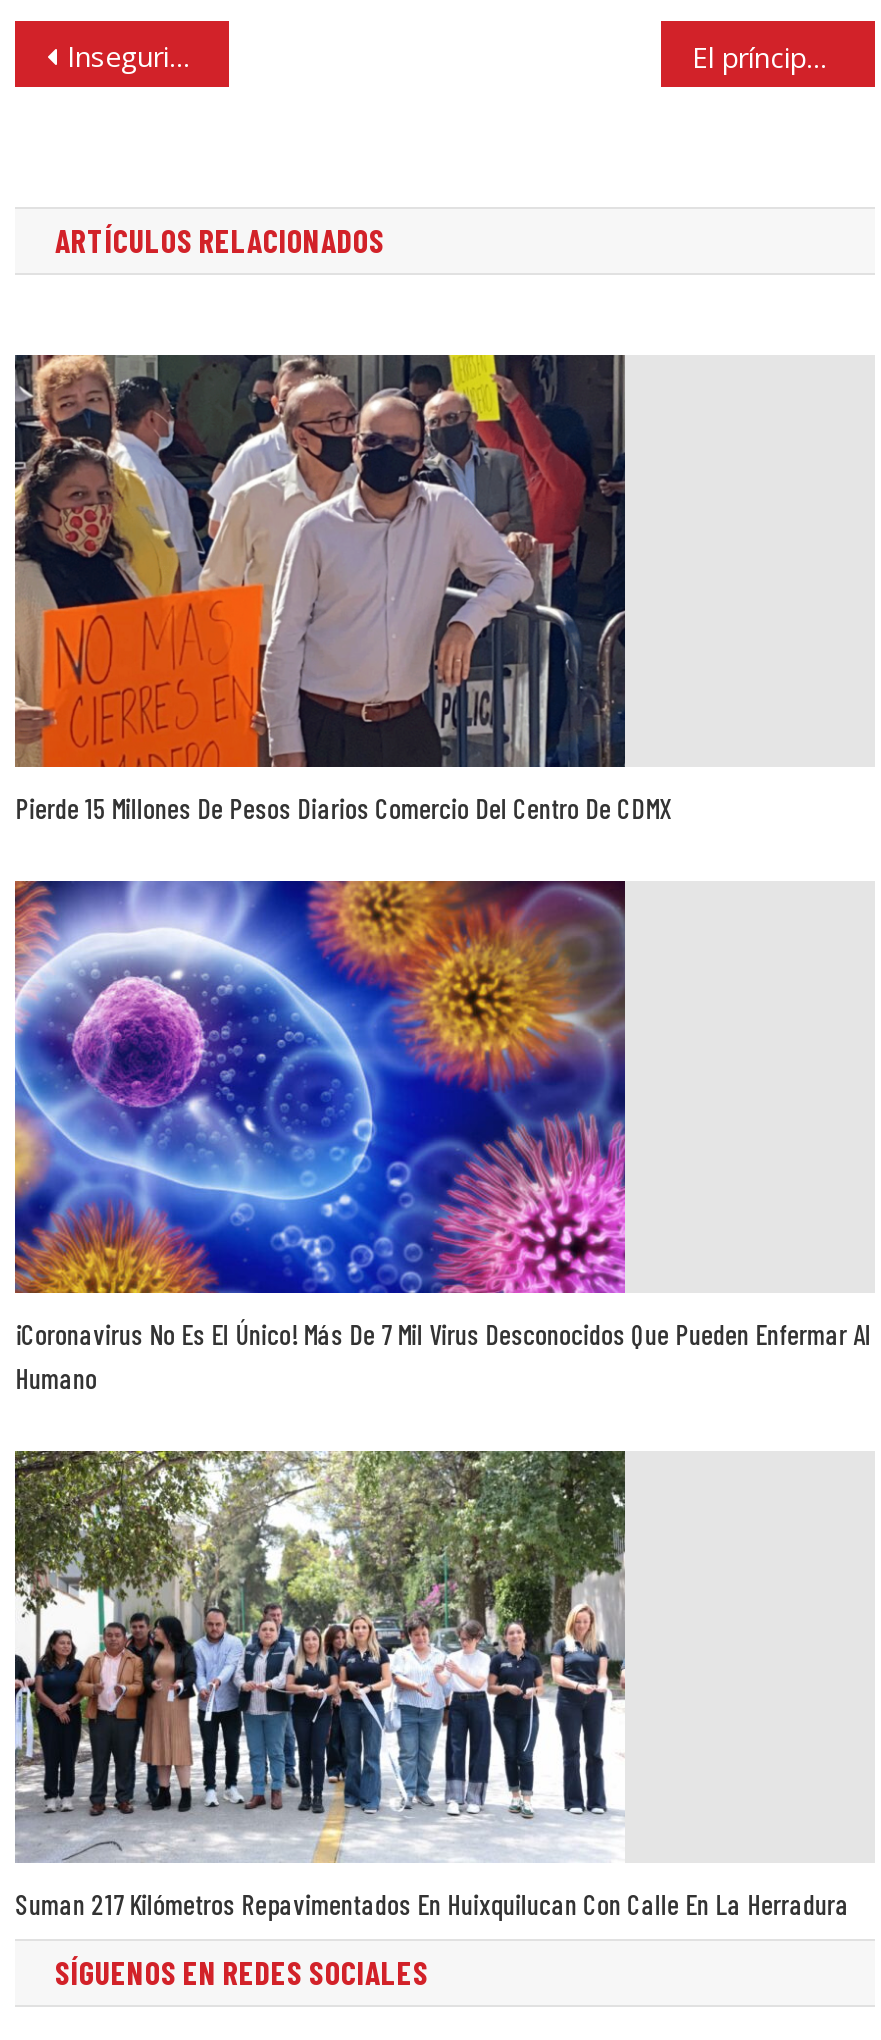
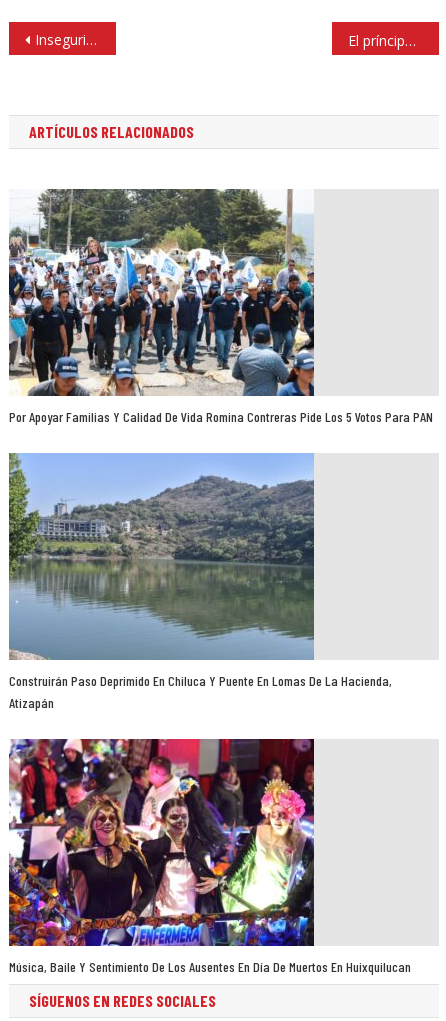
[13,353,671,825] [image] | Pierde 15 Millones De Pesos Diarios Comercio Del Centro De CDMX -> [8,188,433,425] [image] | Por Apoyar Familias Y Calidad De Vida Romina Contreras Pide Los 5 Votos Para PAN
[13,879,871,1395] [image] | ¡Coronavirus No Es El Único! Más De 7 Mil Virus Desconocidos Que Pueden Enfermar Al | Humano -> [8,452,392,711] [image] | Construirán Paso Deprimido En Chiluca Y Puente En Lomas De La Hacienda, | Atizapán
[13,1449,849,1921] [image] | Suman 217 Kilómetros Repavimentados En Huixquilucan Con Calle En La Herradura -> [8,738,411,975] [image] | Música, Baile Y Sentimiento De Los Ausentes En Día De Muertos En Huixquilucan

